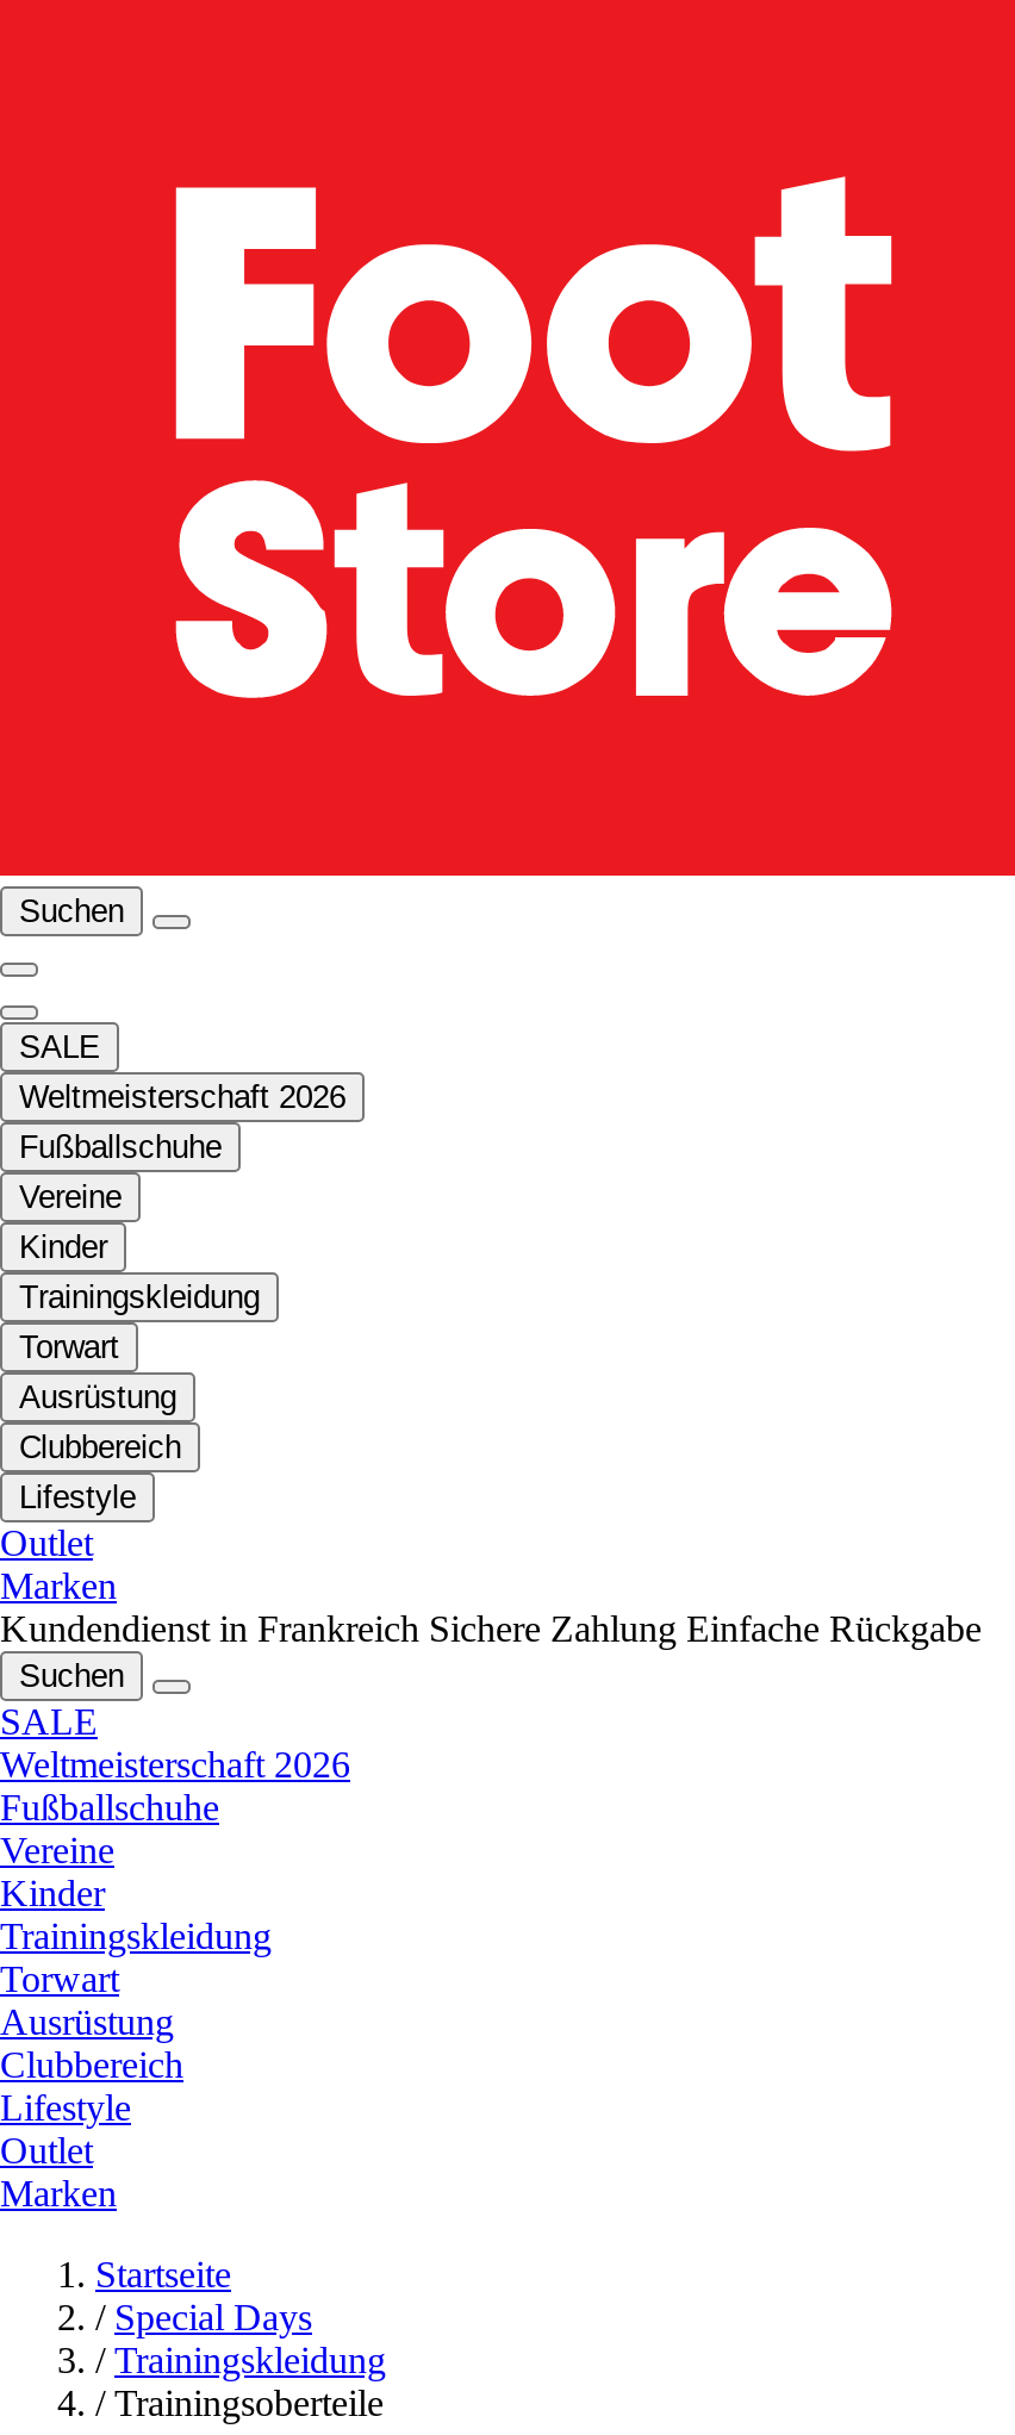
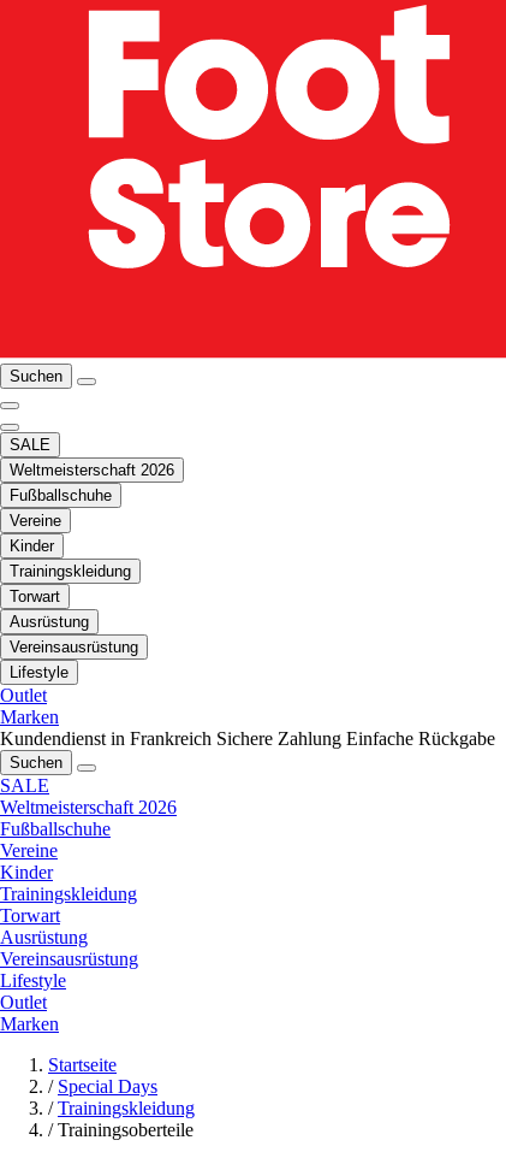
[19,1431,181,1466] Clubbereich -> [10,639,138,657] Vereinsausrüstung
[0,2045,183,2086] Clubbereich -> [0,949,138,970] Vereinsausrüstung

